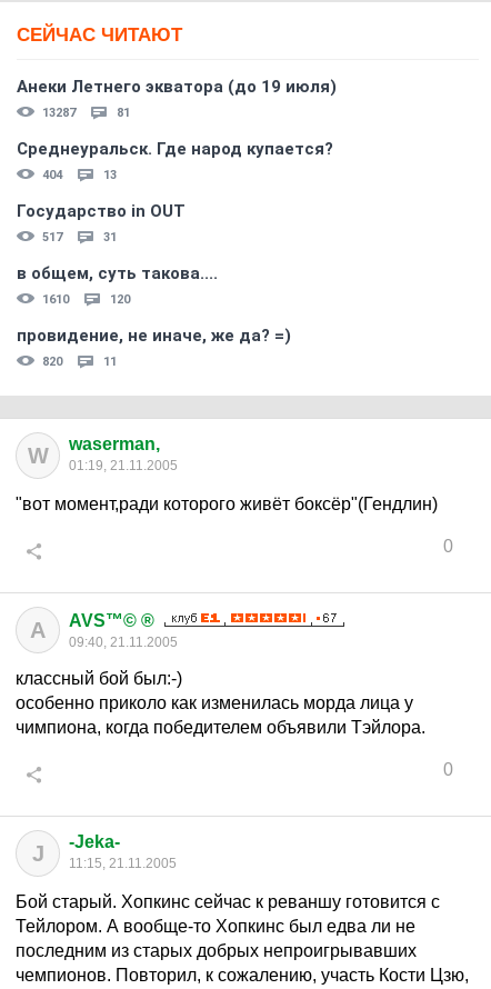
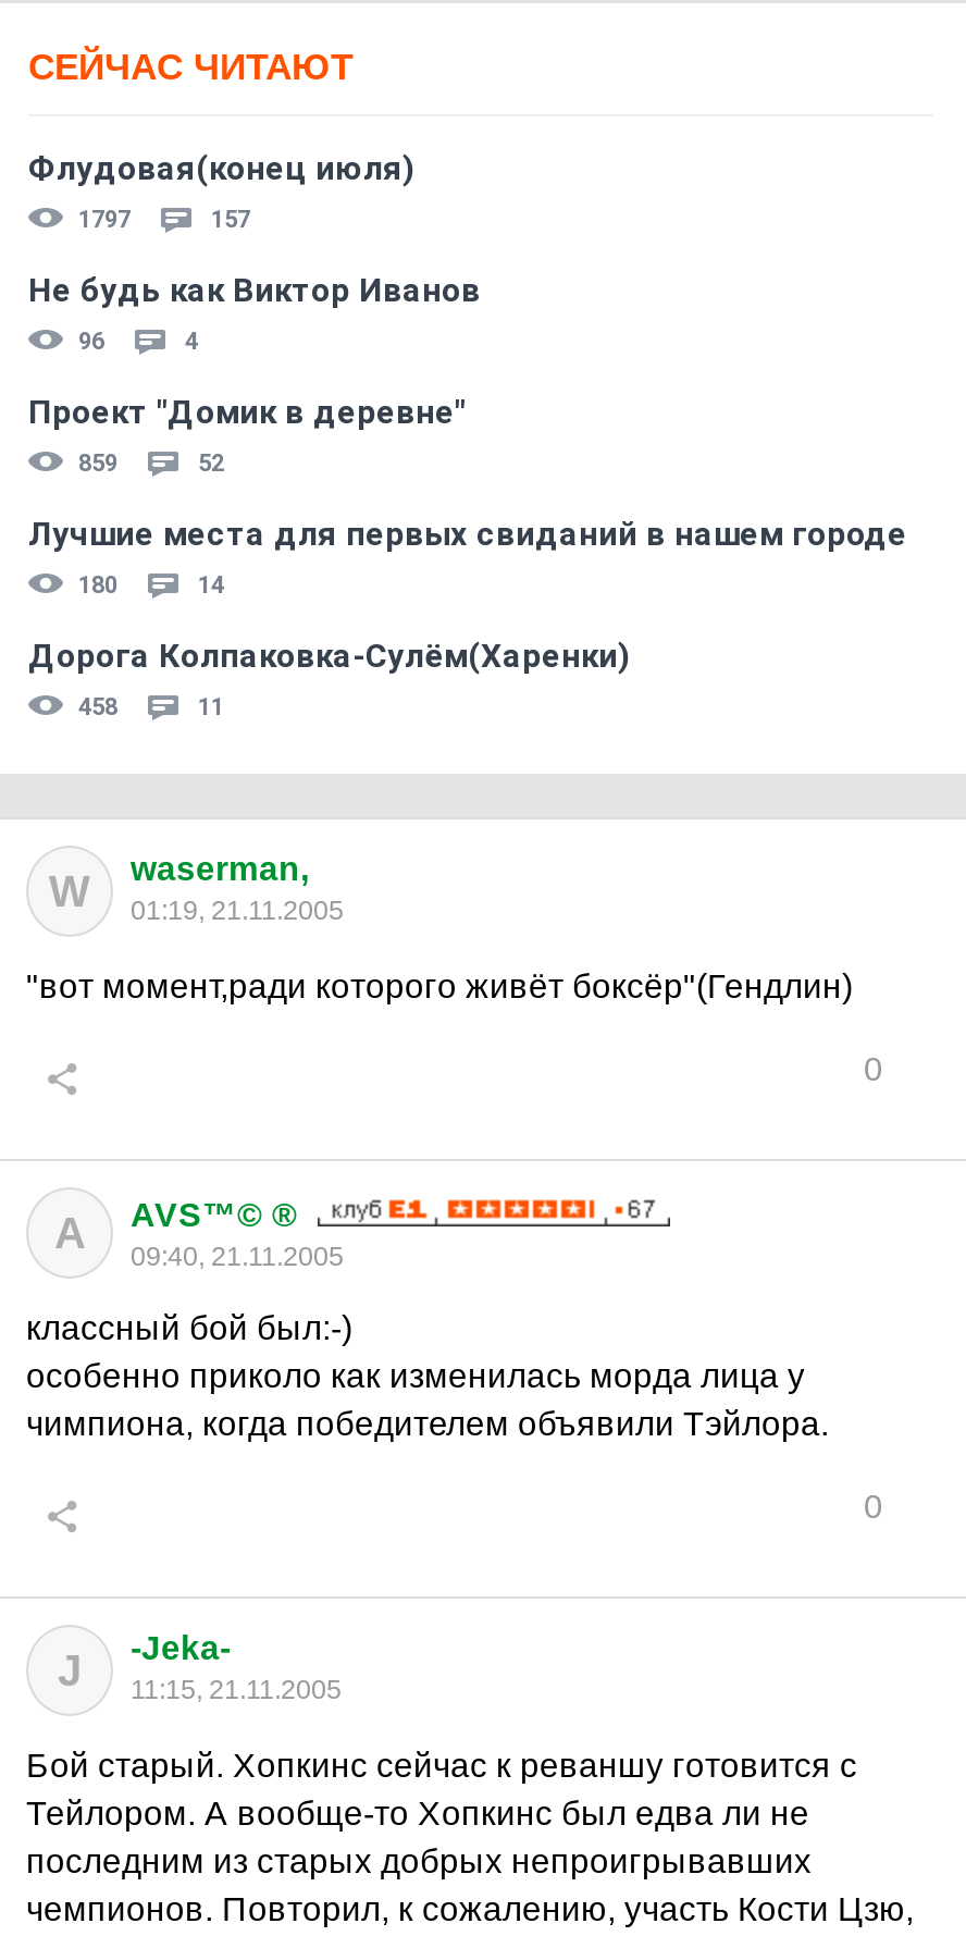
[17,77,337,120] Анеки Летнего экватора (до 19 июля) | 13287 | 81 -> [28,149,416,234] Флудовая(конец июля) | 1797 | 157
[17,139,333,182] Среднеуральск. Где народ купается? | 404 | 13 -> [28,271,481,356] Не будь как Виктор Иванов | 96 | 4
[17,201,186,244] Государство in OUT | 517 | 31 -> [28,393,466,478] Проект "Домик в деревне" | 859 | 52
[17,263,218,307] в общем, суть такова.... | 1610 | 120 -> [28,515,907,600] Лучшие места для первых свиданий в нашем городе | 180 | 14
[17,326,291,369] провидение, не иначе, же да? =) | 820 -> [28,637,631,722] Дорога Колпаковка-Сулём(Харенки) | 458

